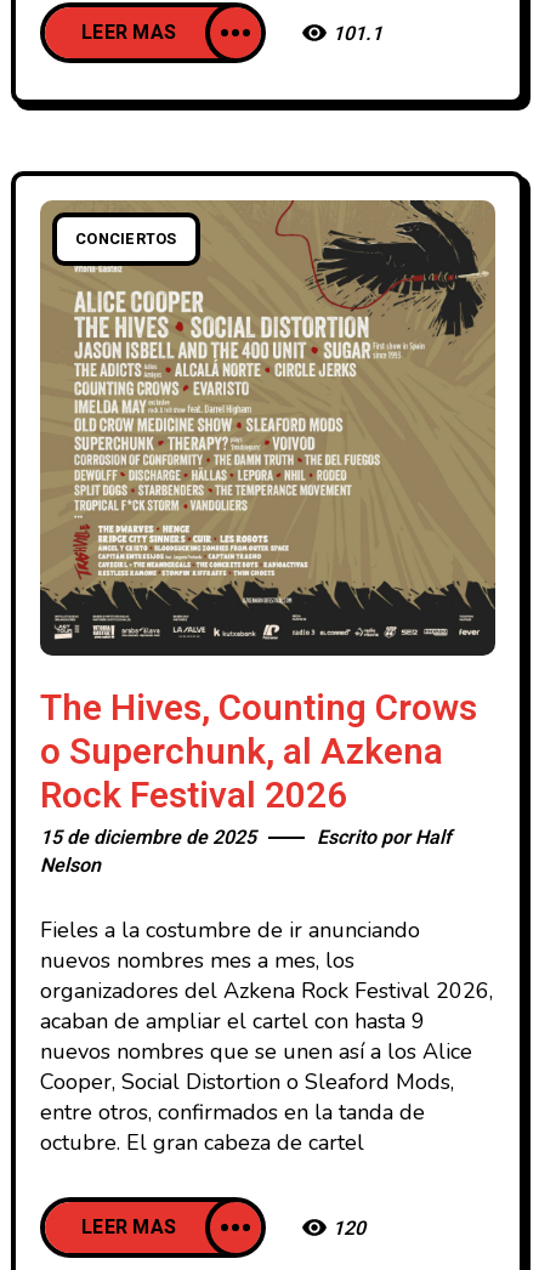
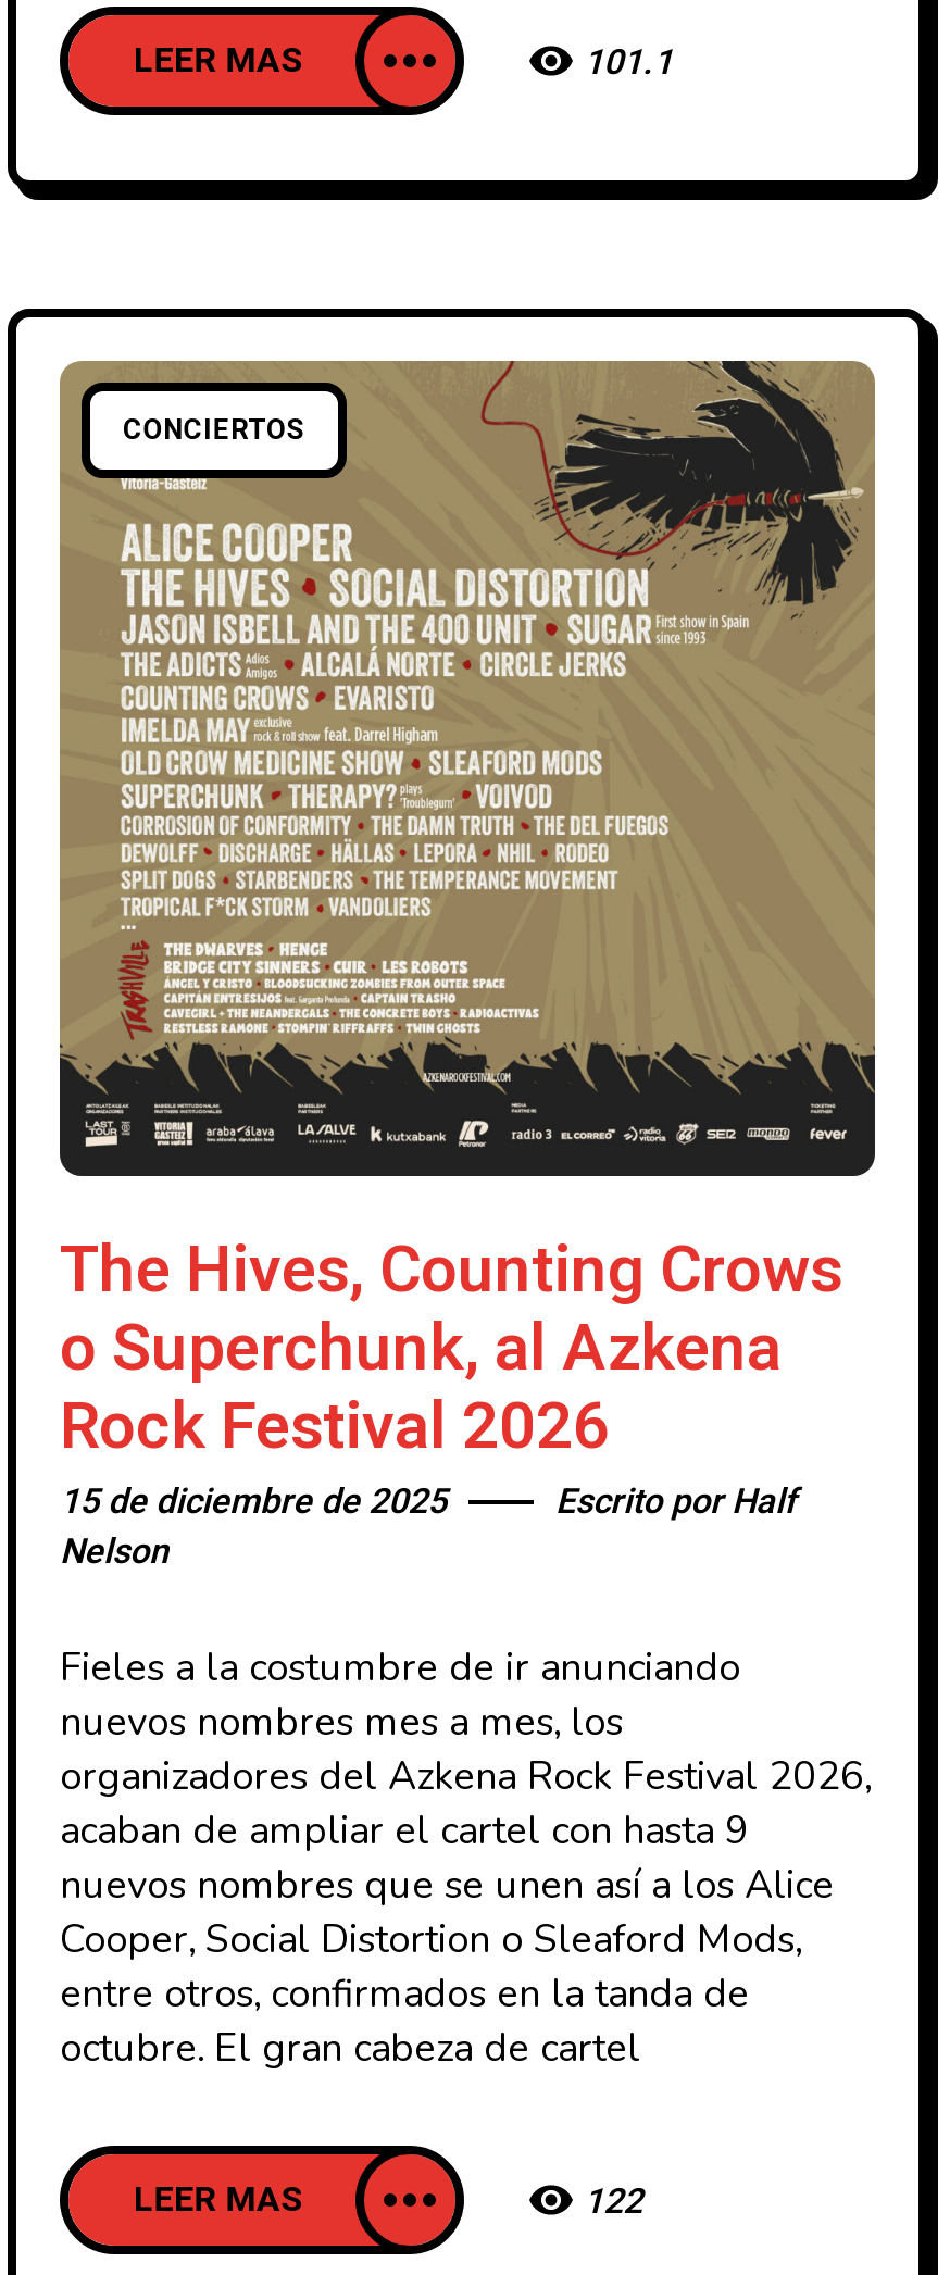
[333,1214,365,1243] 120 -> [584,2176,642,2228] 122

